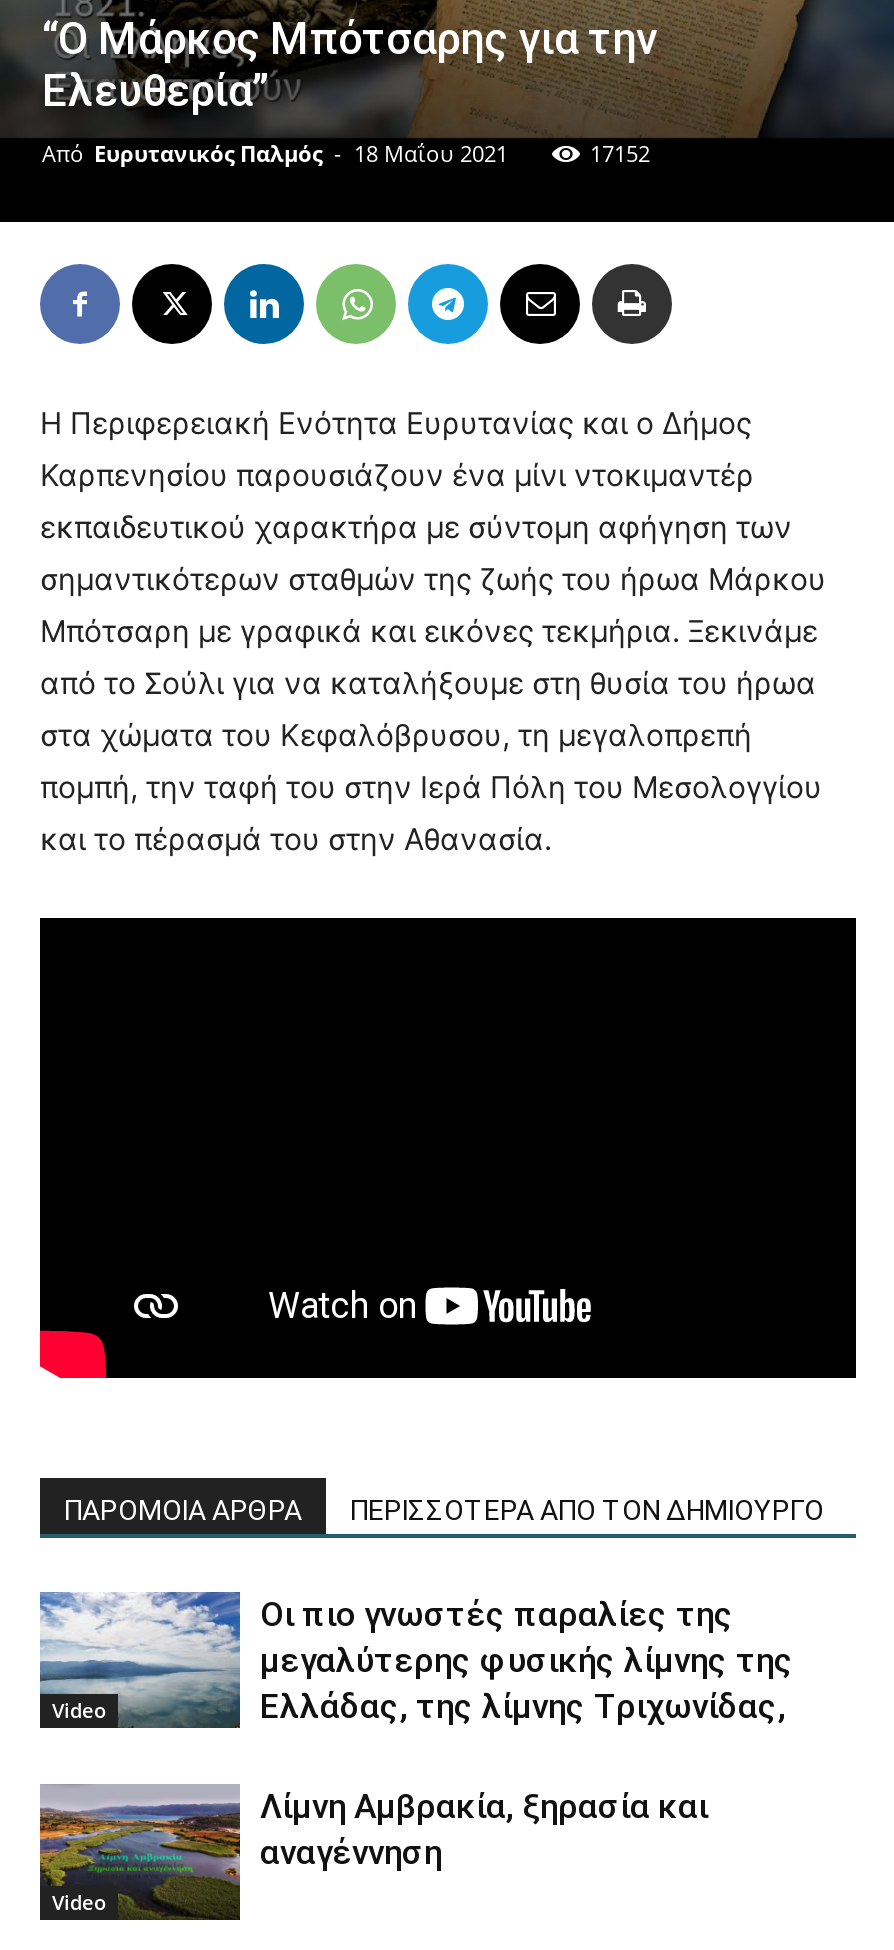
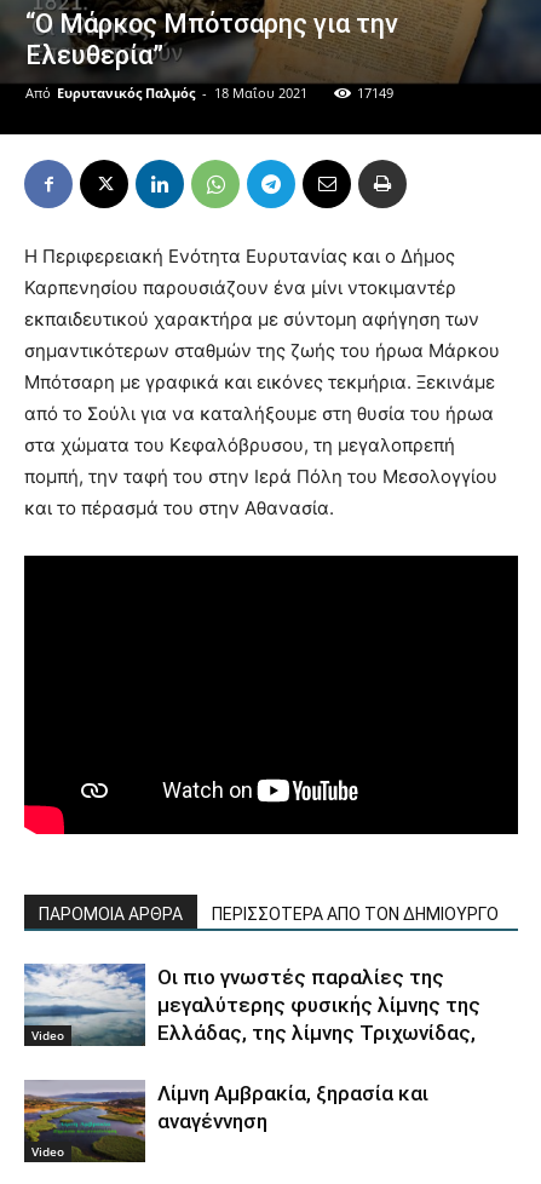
[590,138,650,168] 17152 -> [357,84,393,102] 17149

